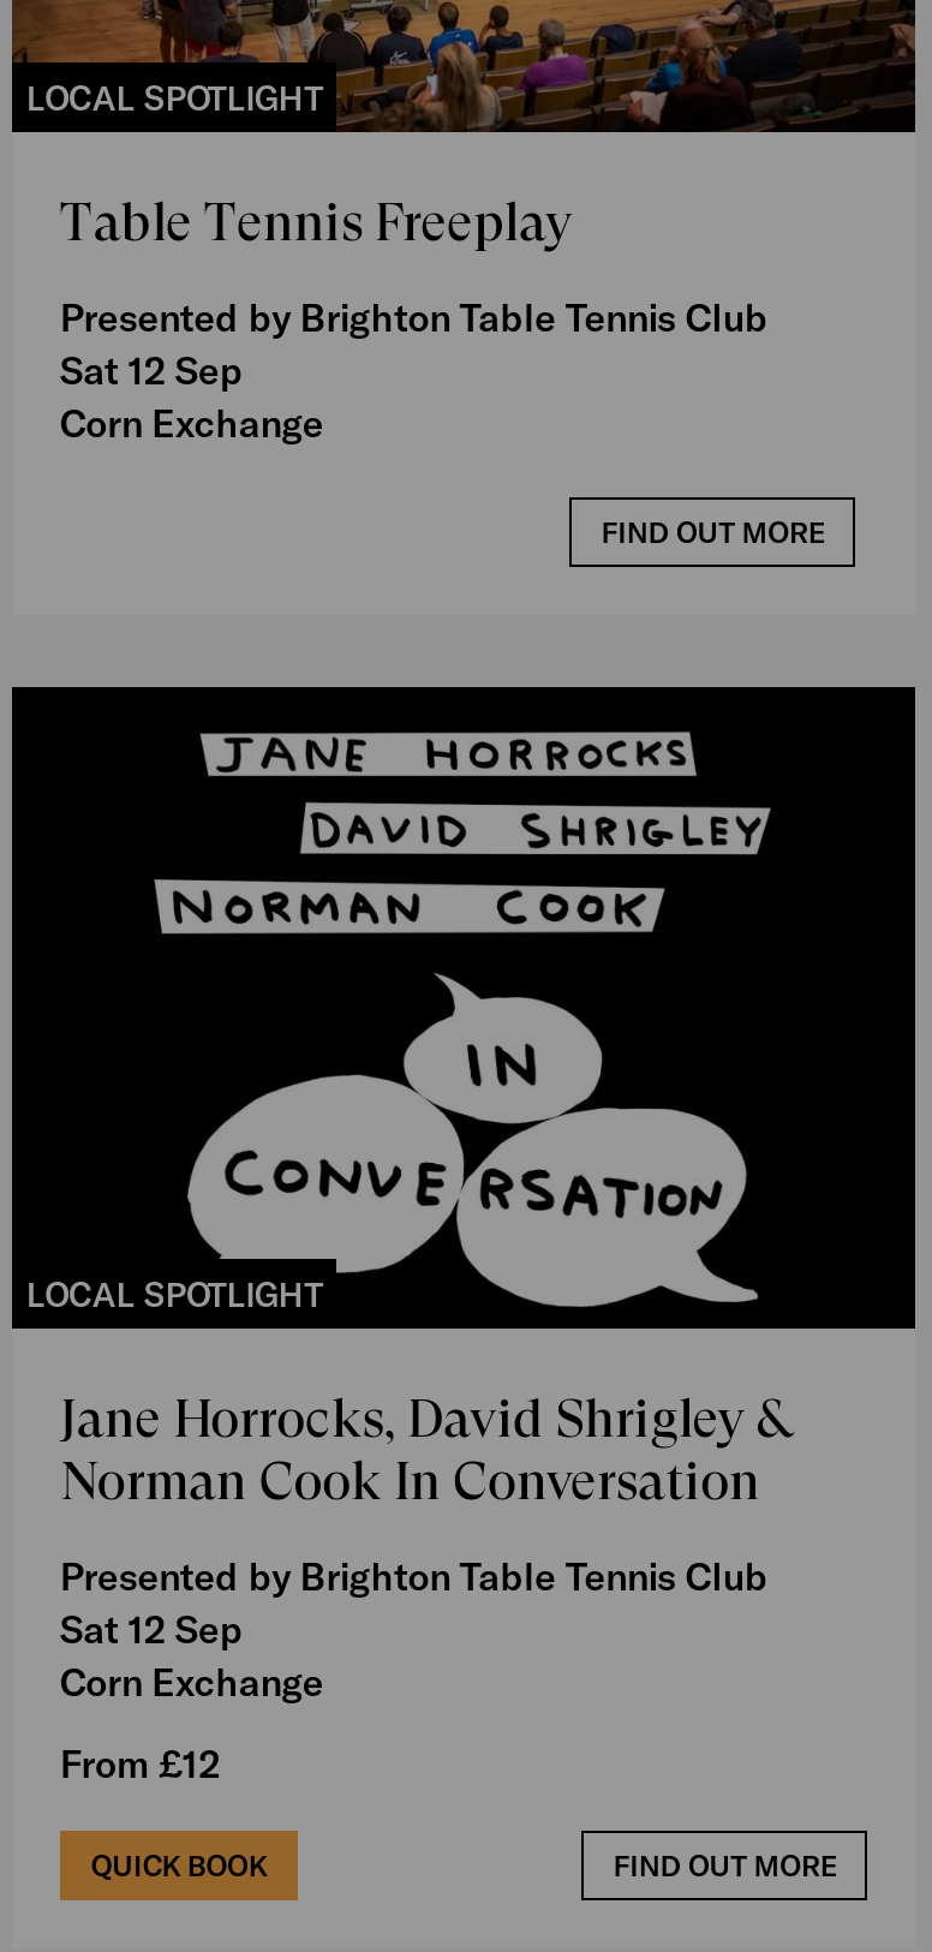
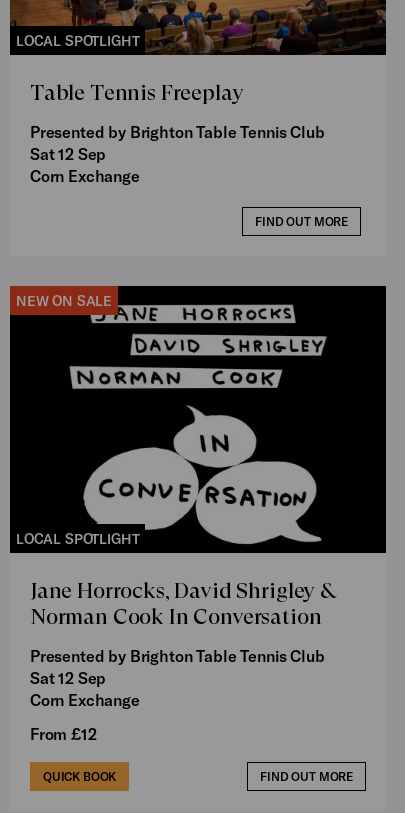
none -> [16,292,112,309] NEW ON SALE

